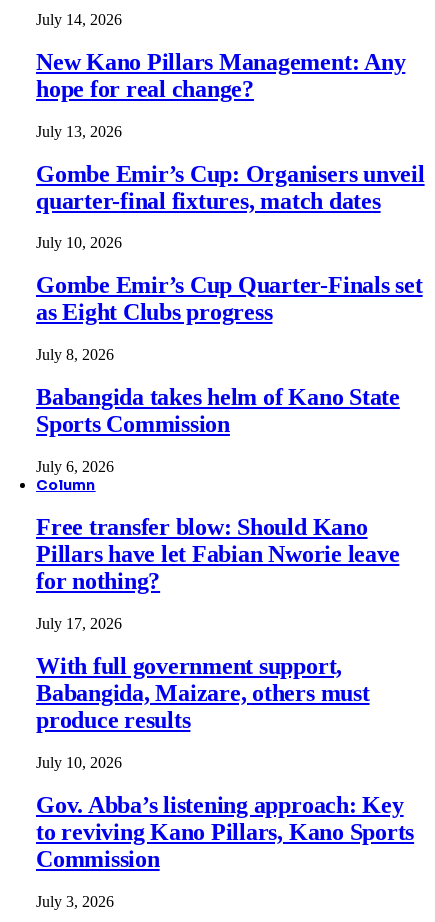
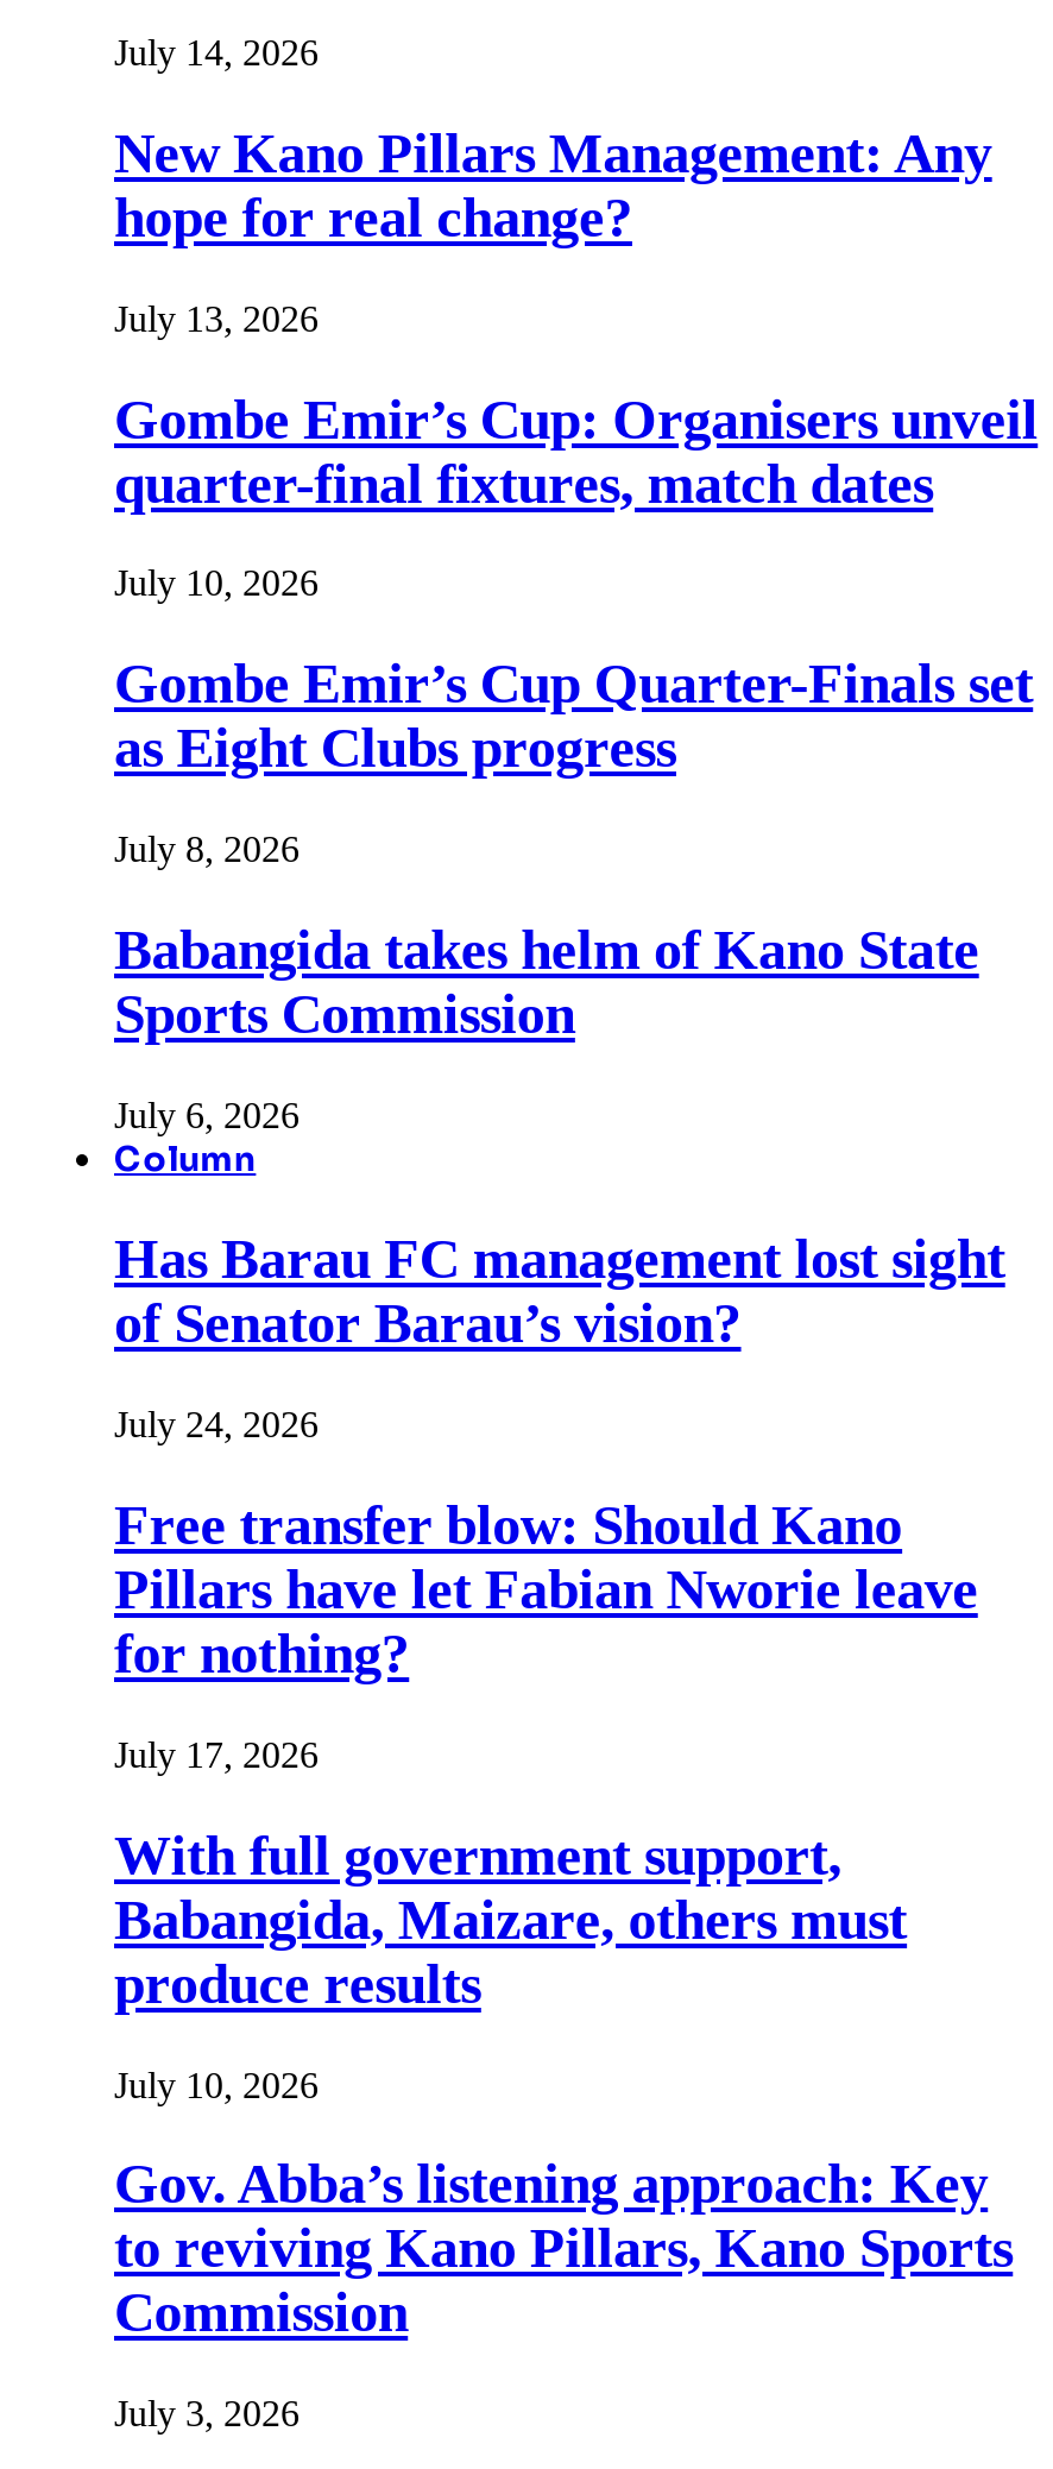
none -> [114,1228,1005,1444] Has Barau FC management lost sight | of Senator Barau’s vision? | July 24, 2026

